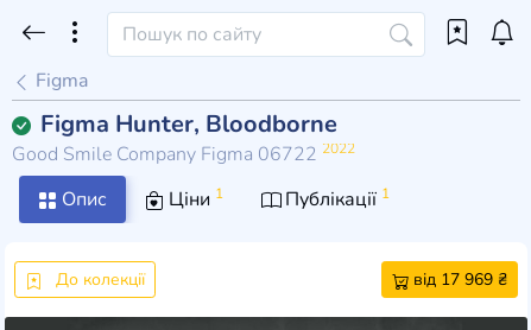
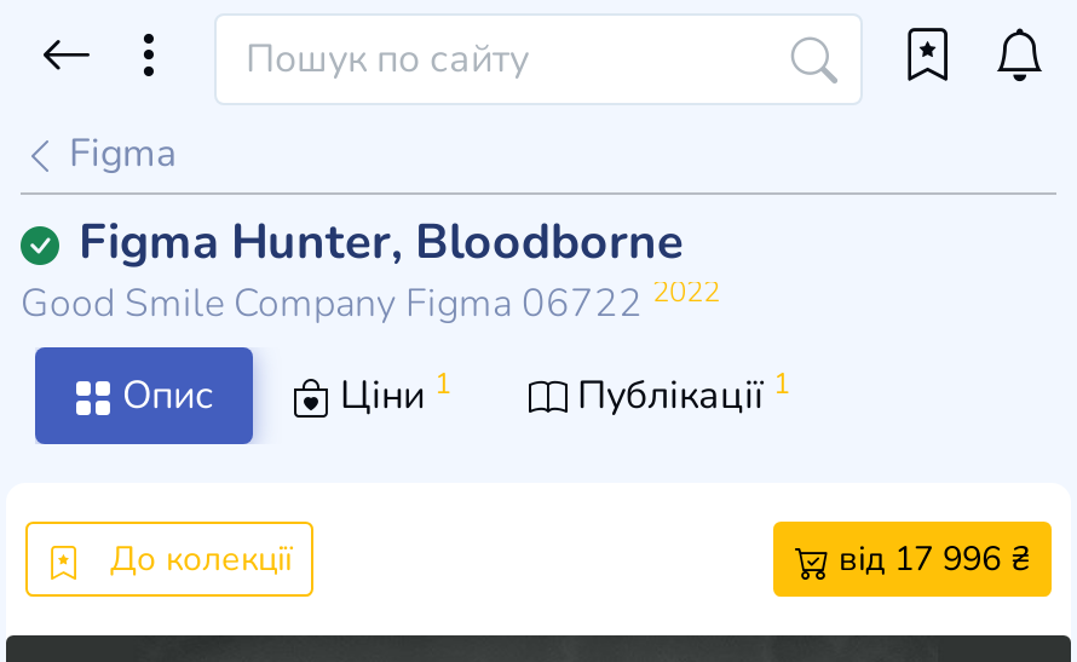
[413,268,507,291] від 17 969 ₴ -> [839,536,1030,582] від 17 996 ₴

